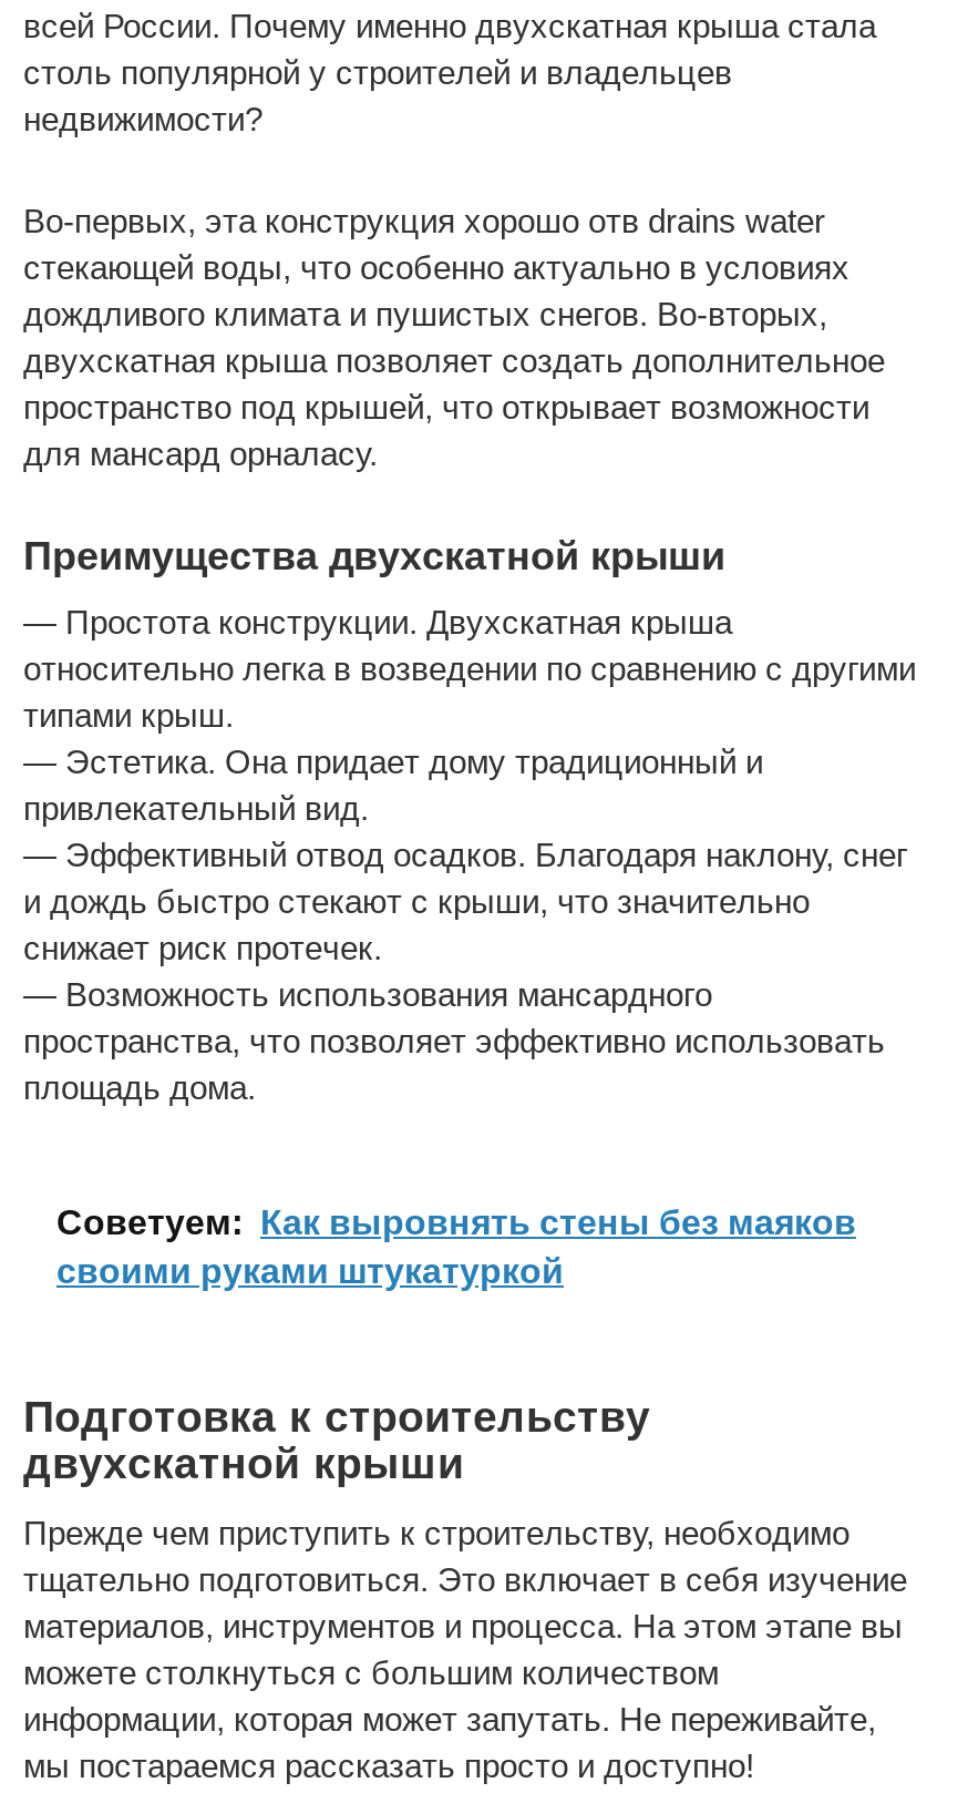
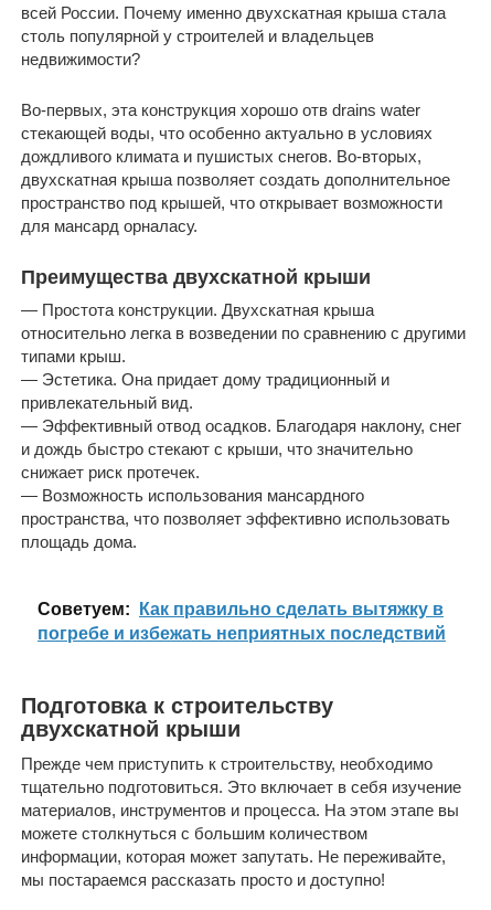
[56,1203,856,1289] Cоветуем: Как выровнять стены без маяков | своими руками штукатуркой -> [38,599,446,642] Cоветуем: Как правильно сделать вытяжку в | погребе и избежать неприятных последствий

